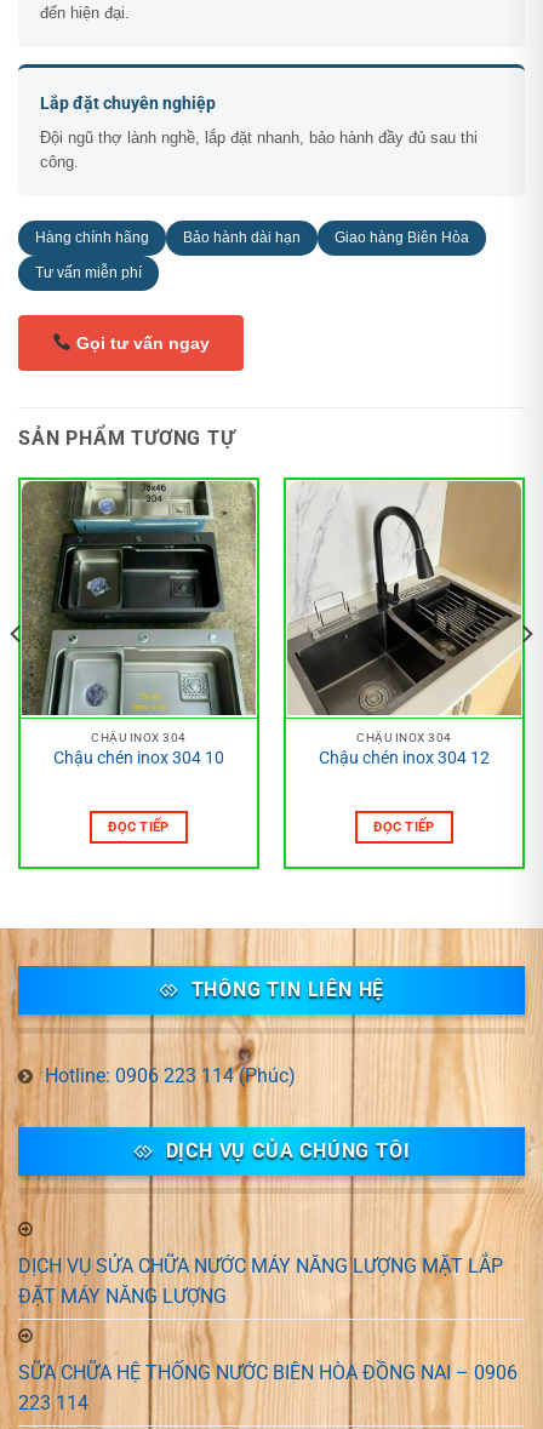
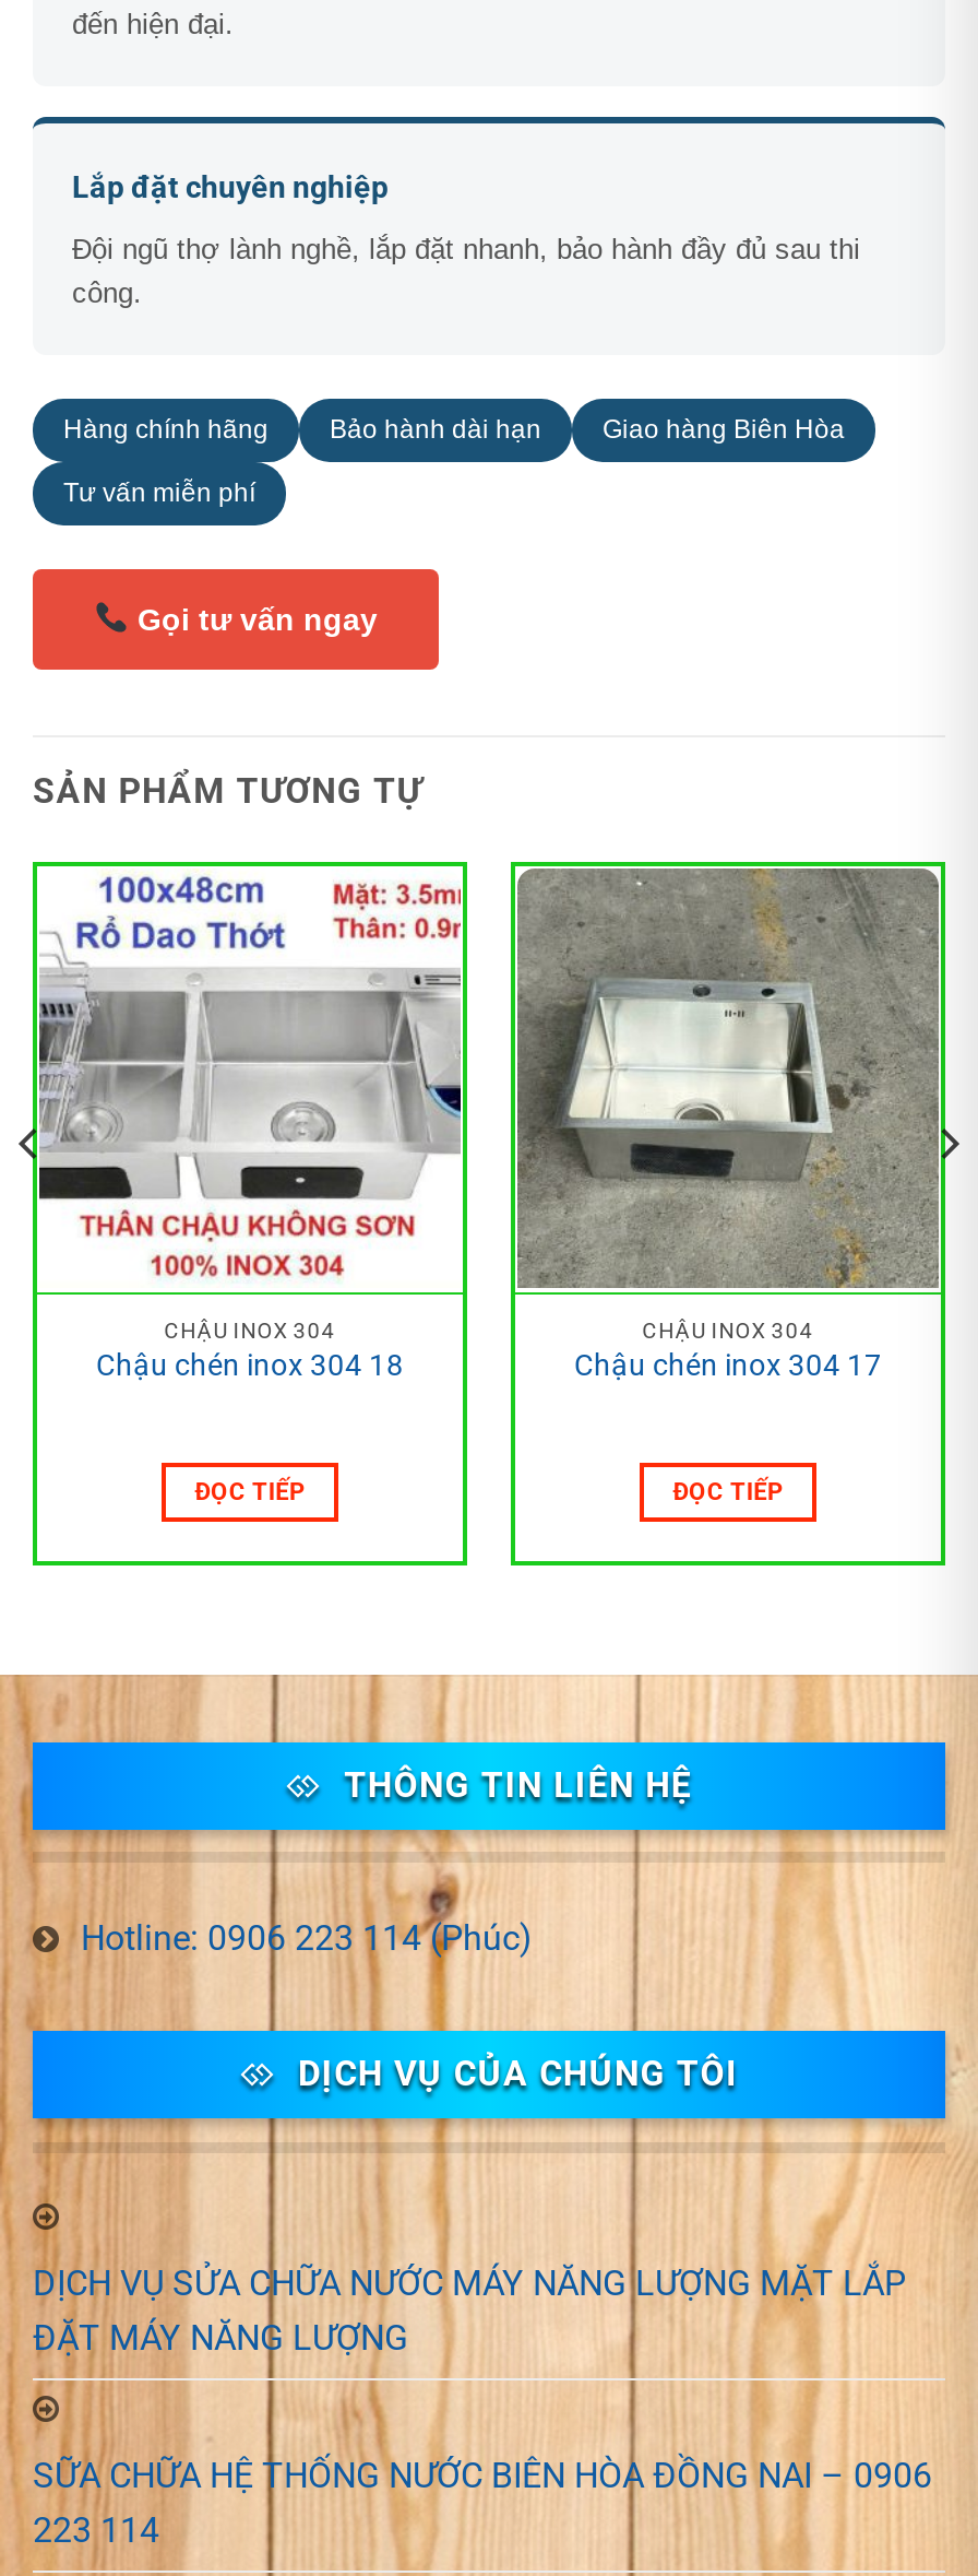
[21,480,257,767] [image] | Chậu chén inox 304 10 -> [37,861,463,1382] [image] | Chậu chén inox 304 18
[286,480,521,767] [image] | Chậu chén inox 304 12 -> [515,861,941,1382] [image] | Chậu chén inox 304 17

